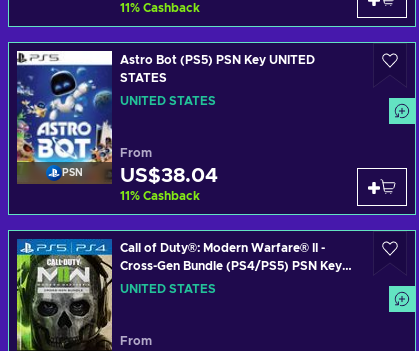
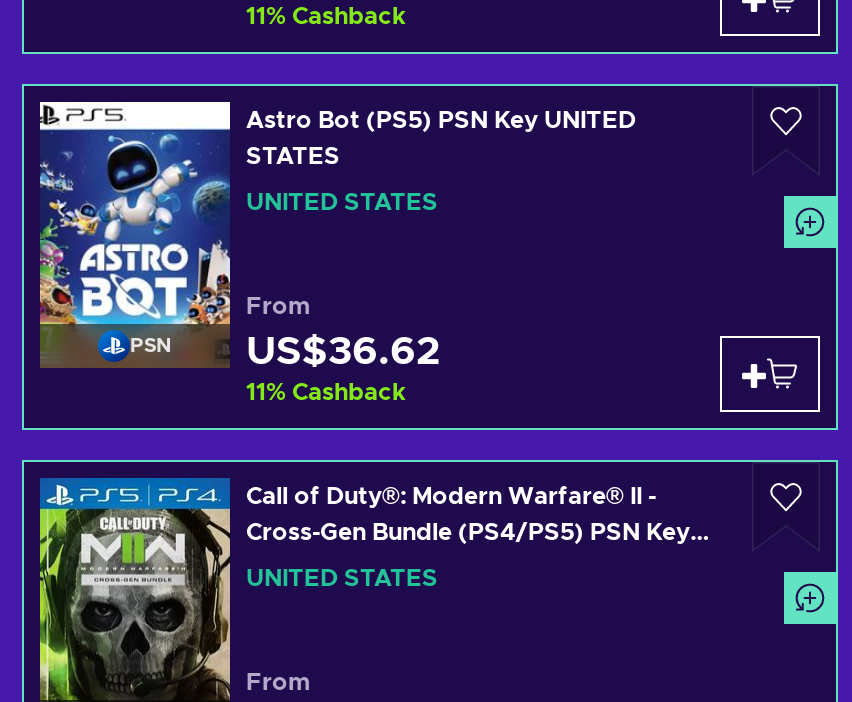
[120,166,218,186] US$38.04 -> [246,332,440,372] US$36.62

